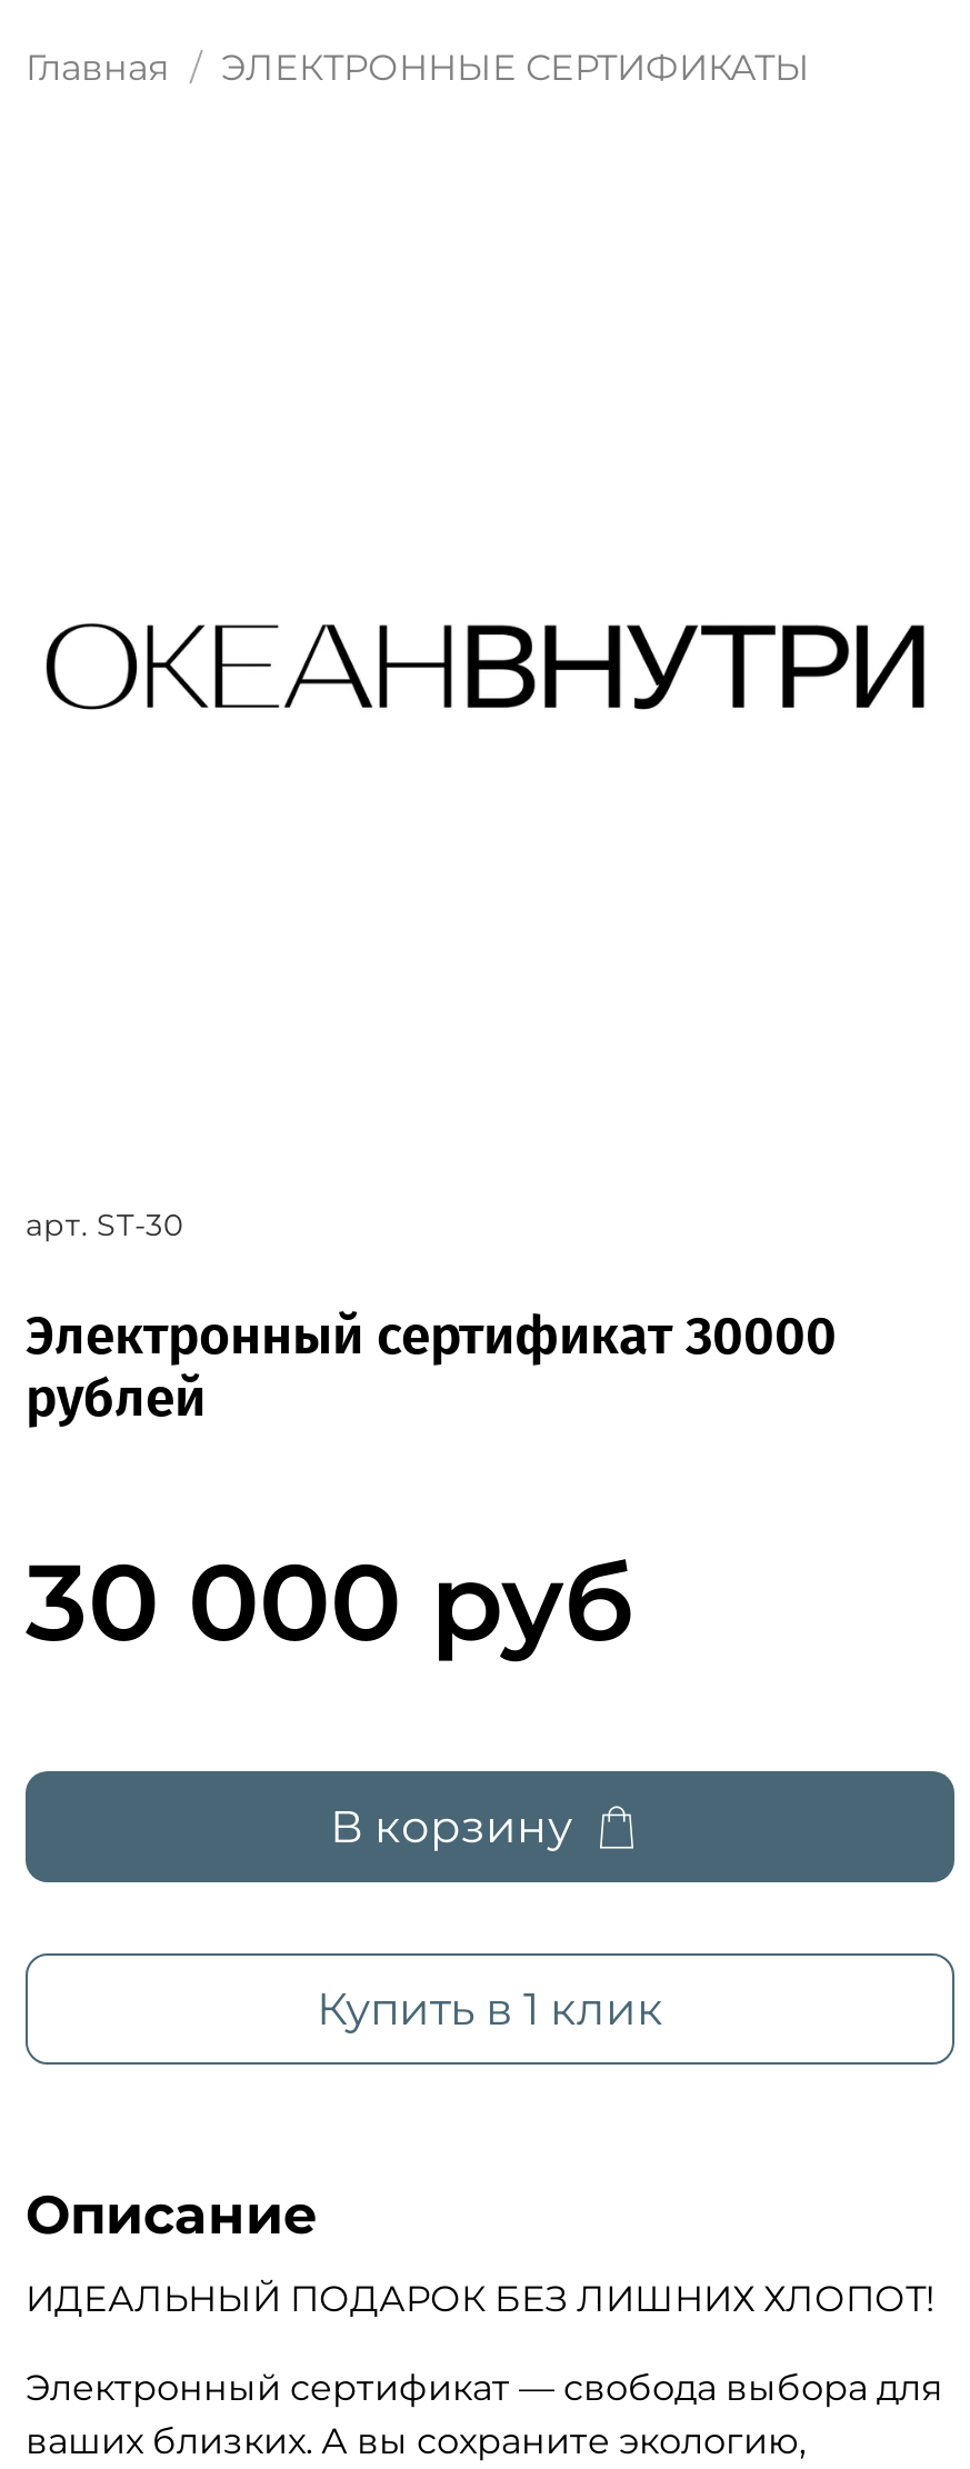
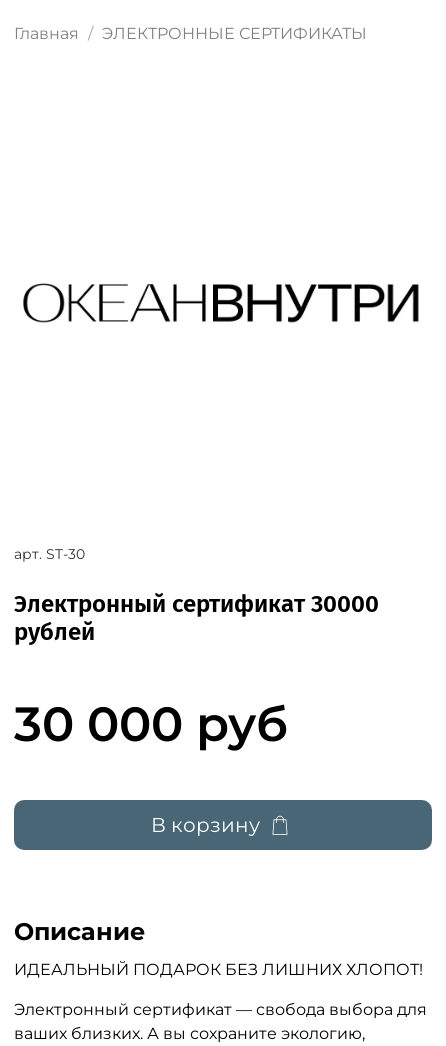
[317,1982,663,2035] Купить в 1 клик -> none

